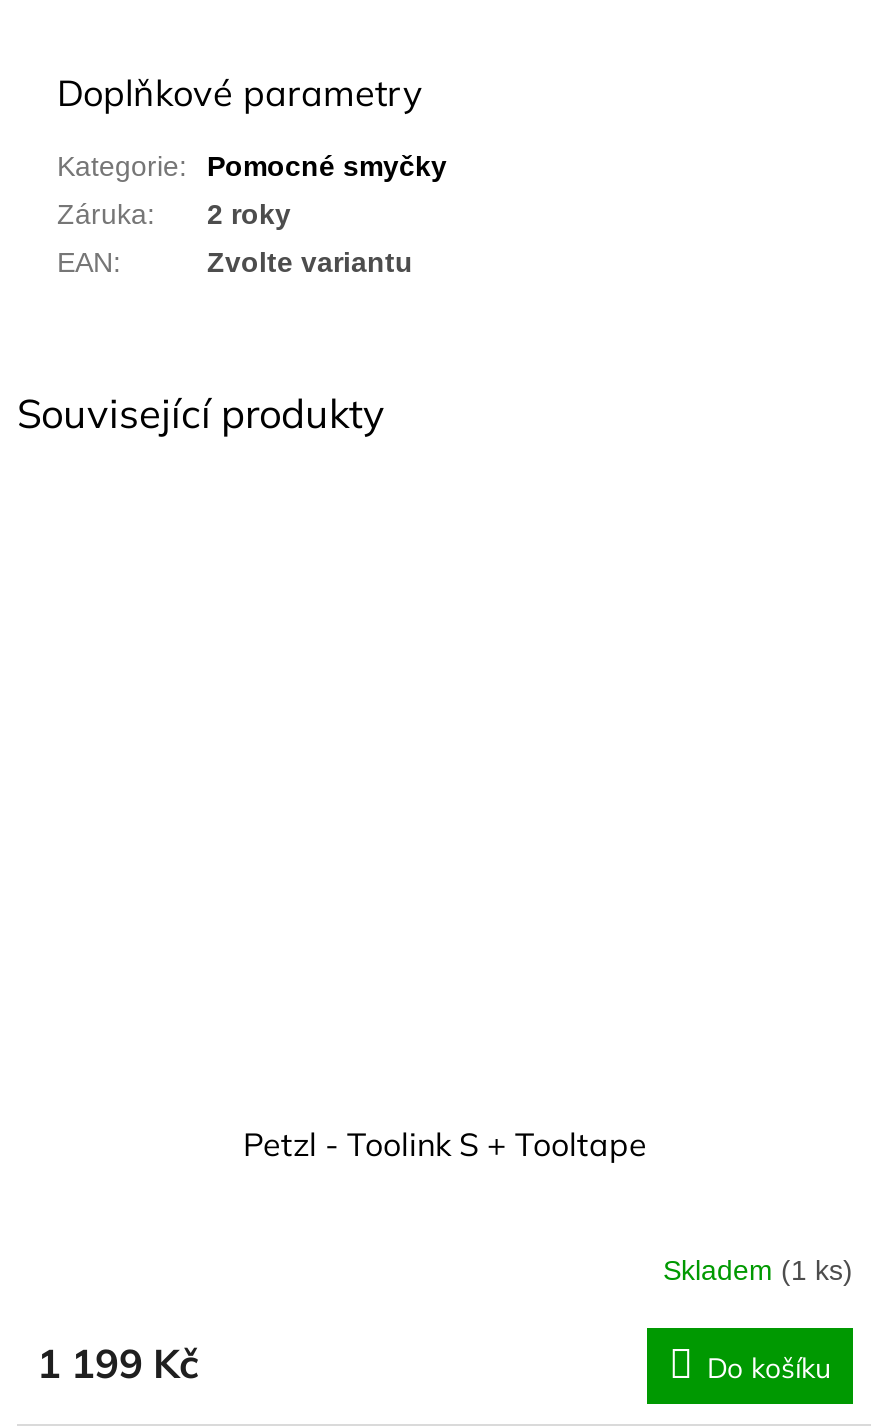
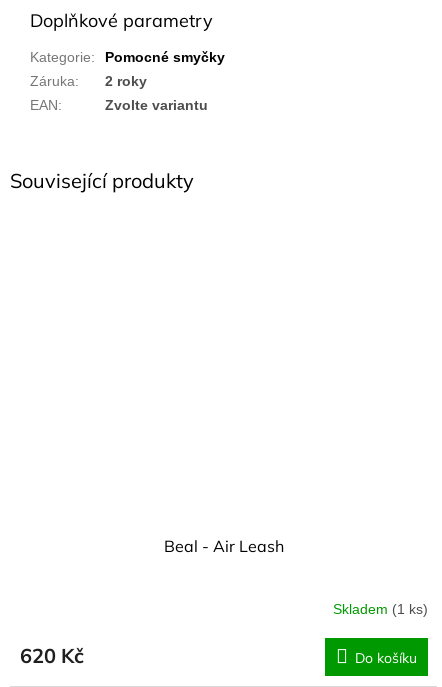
[243,1124,647,1164] Petzl - Toolink S + Tooltape -> [164,536,284,556] Beal - Air Leash
[37,1338,199,1388] 1 199 Kč -> [20,643,84,668] 620 Kč

